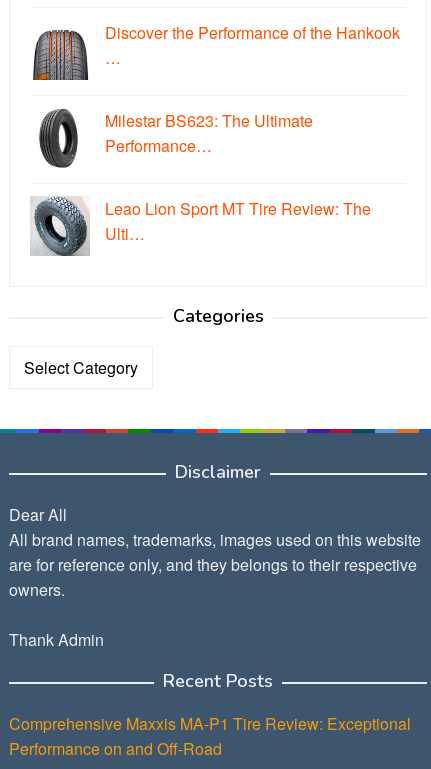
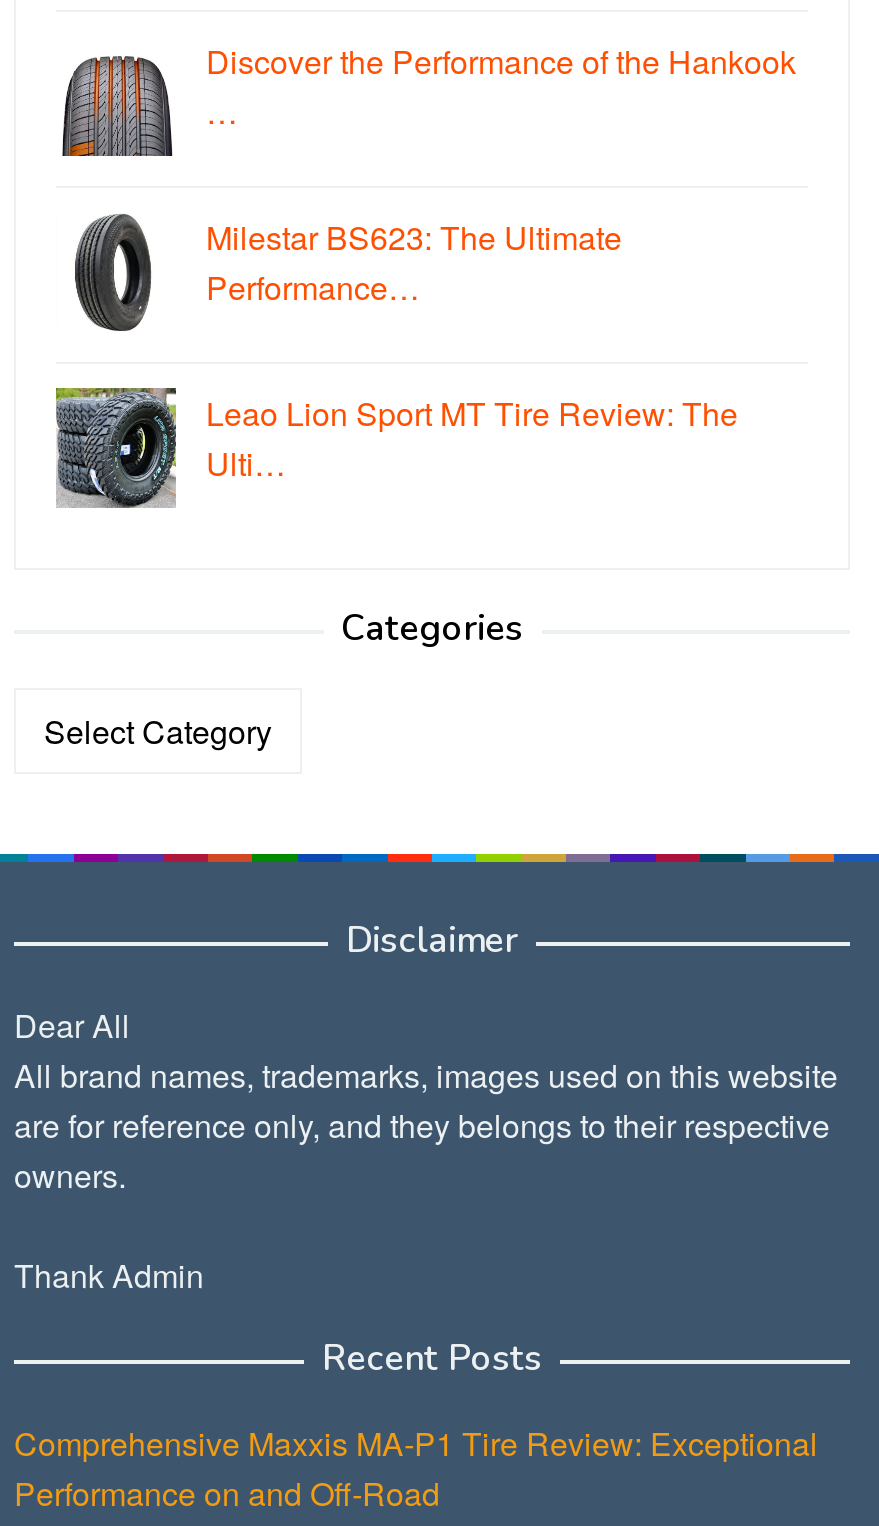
[30,196,90,255] [image] -> [54,386,178,508] [image]

